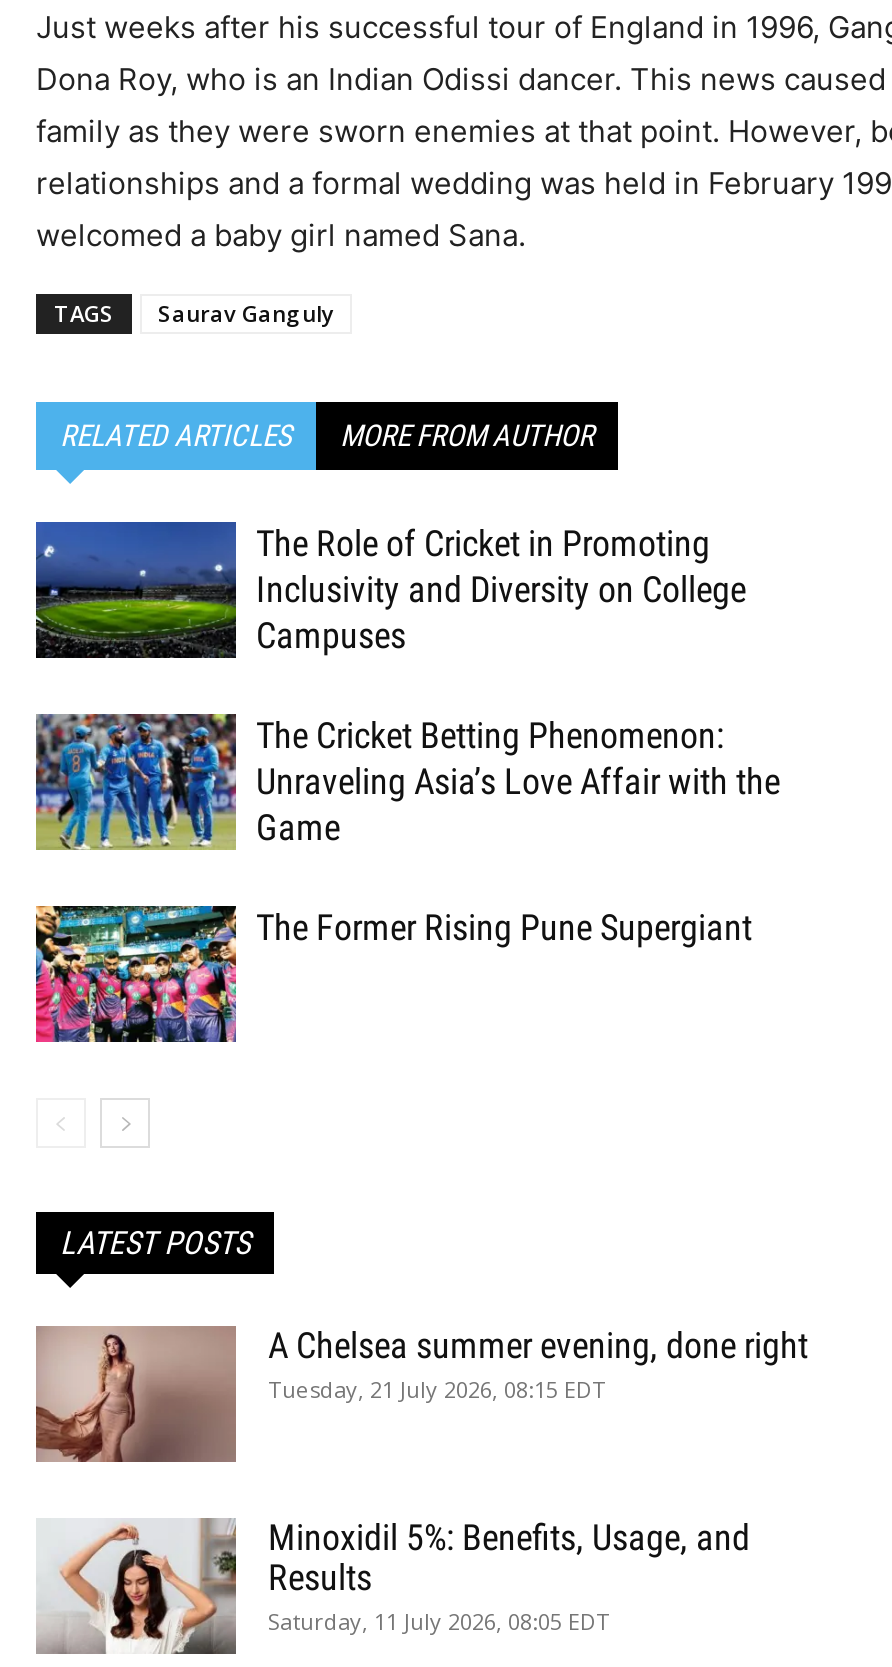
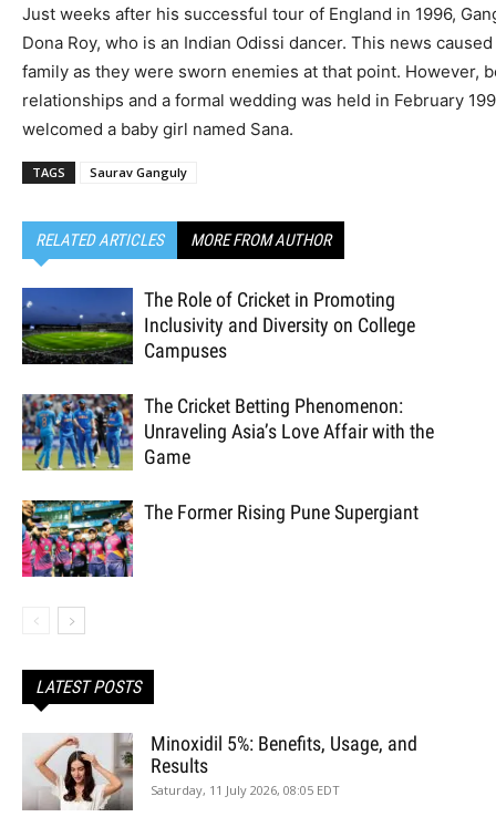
[34,1323,808,1464] [image] | A Chelsea summer evening, done right | Tuesday, 21 July 2026, 08:15 EDT -> none

